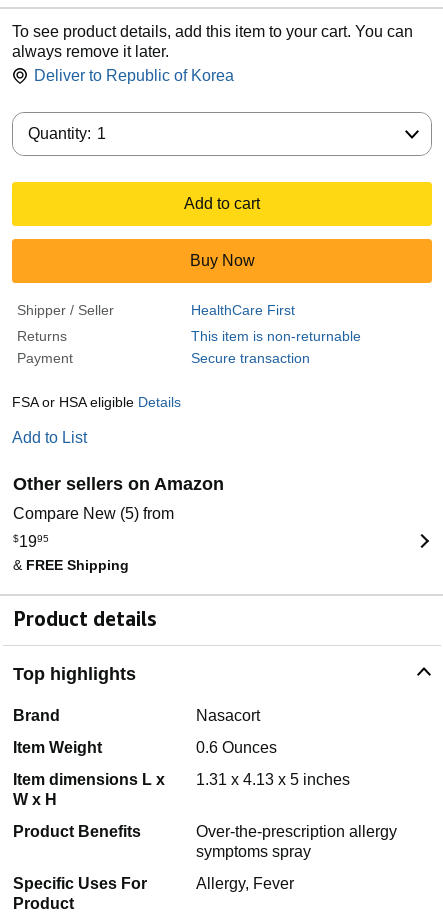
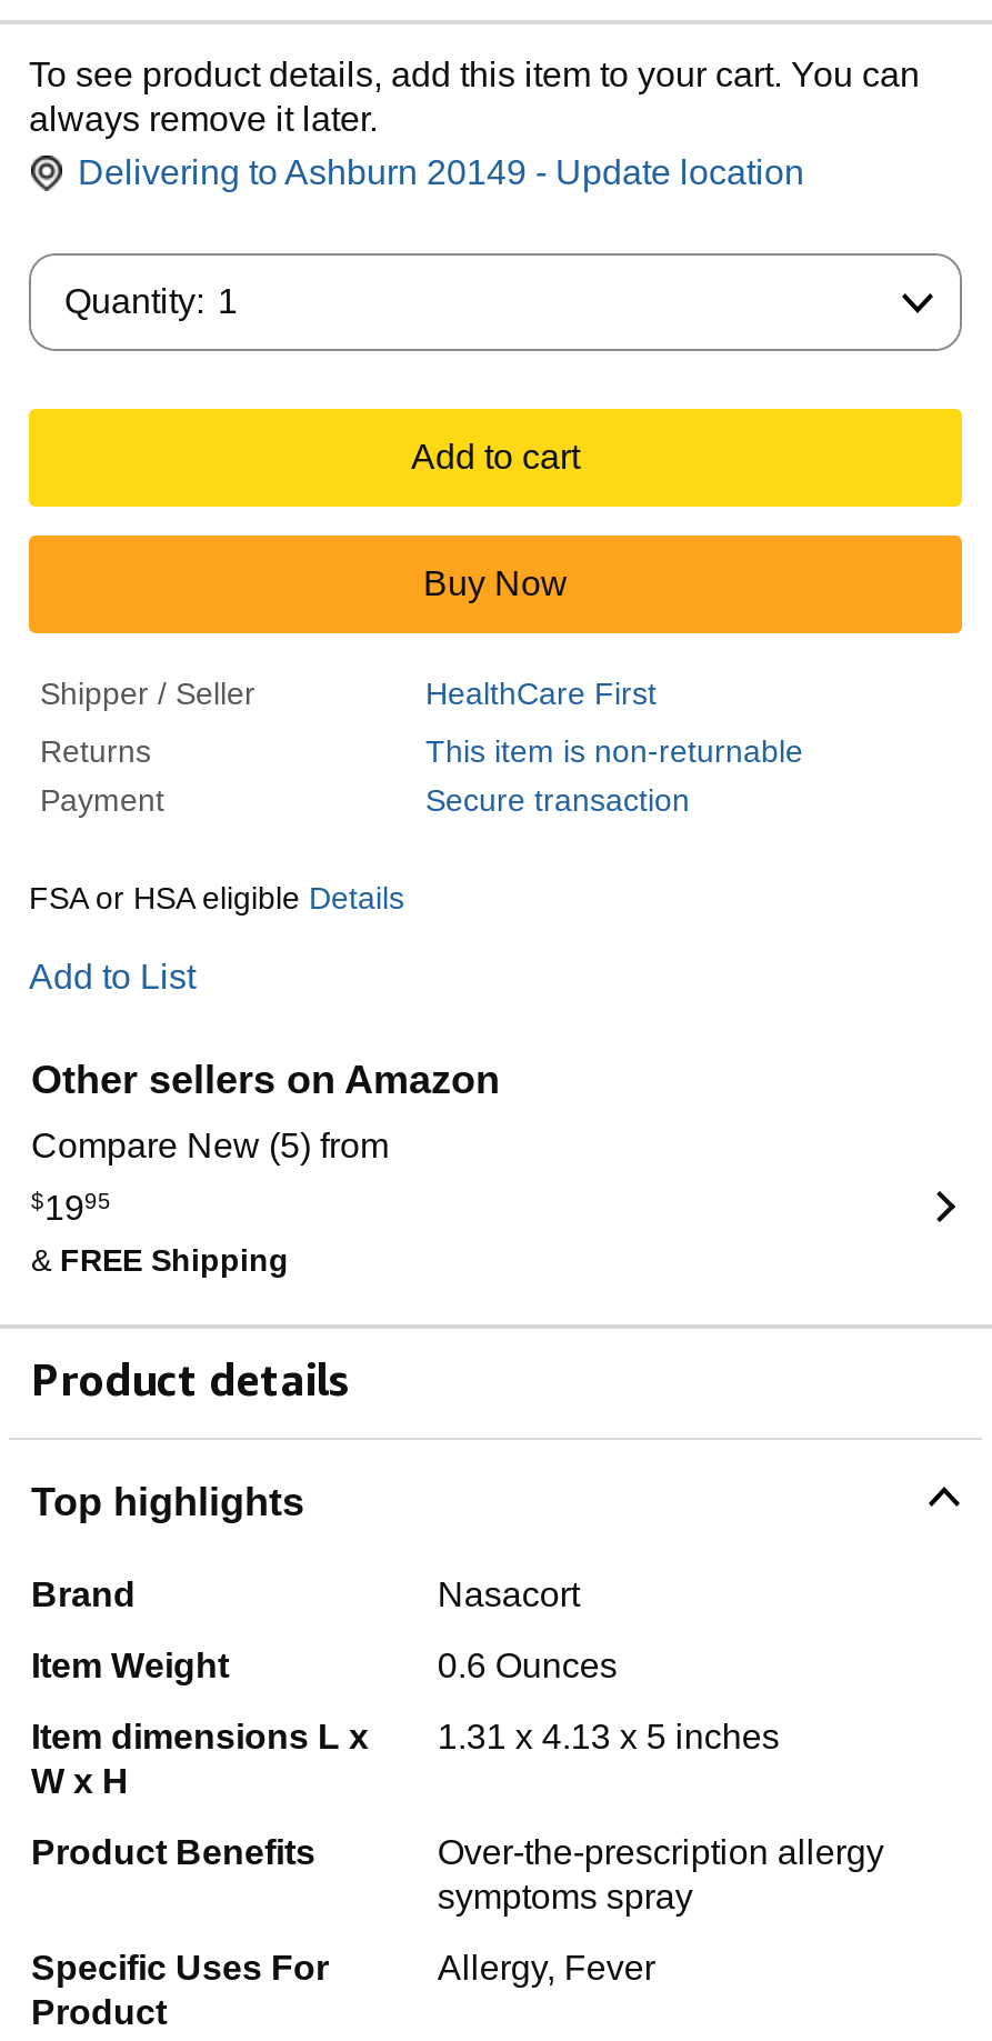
[34,67,234,84] Deliver to Republic of Korea -> [78,154,804,191] Delivering to Ashburn 20149 - Update location

